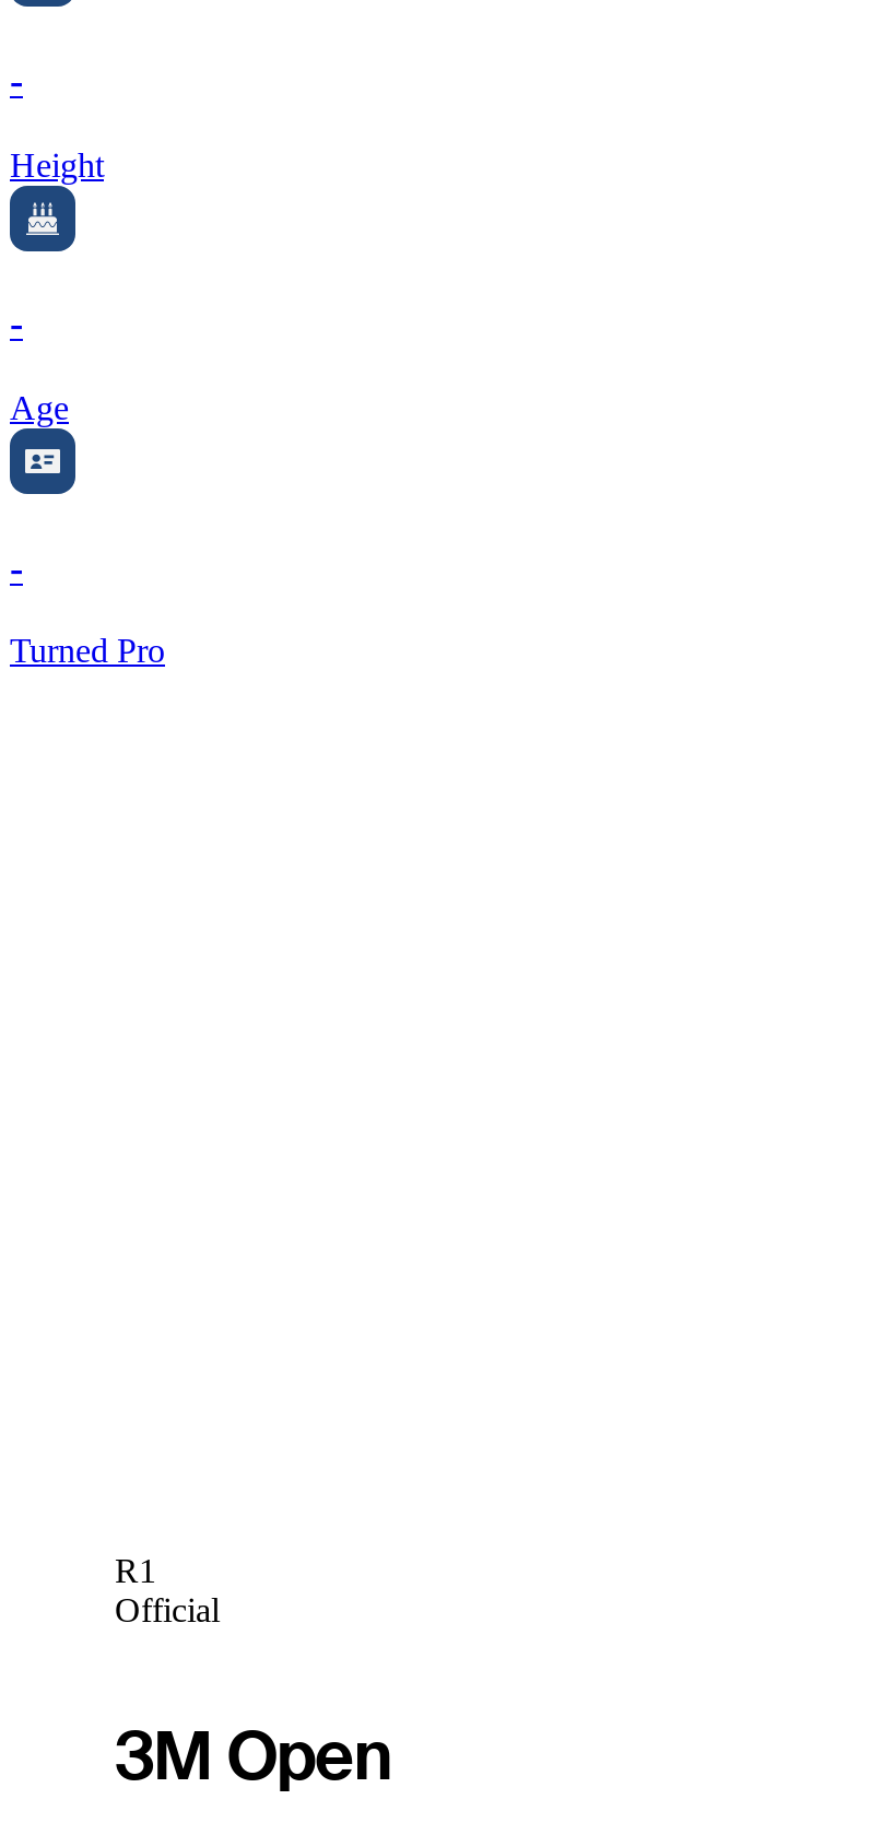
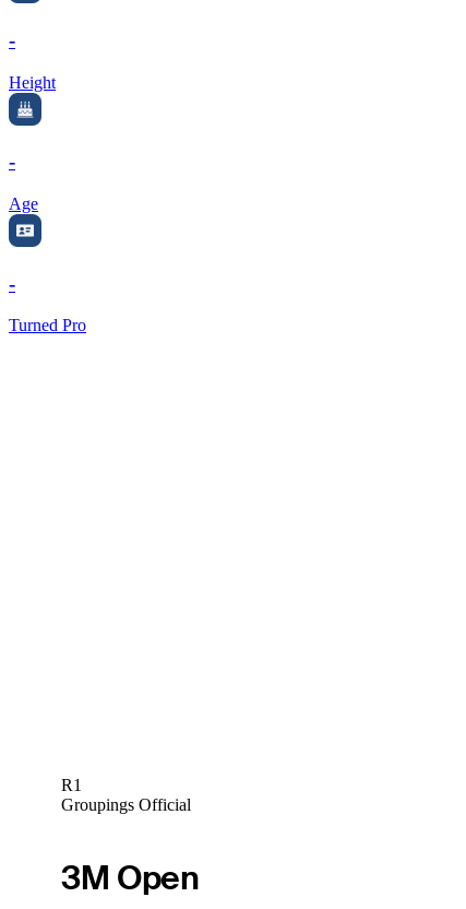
[115,1591,220,1628] Official -> [61,795,191,814] Groupings Official

